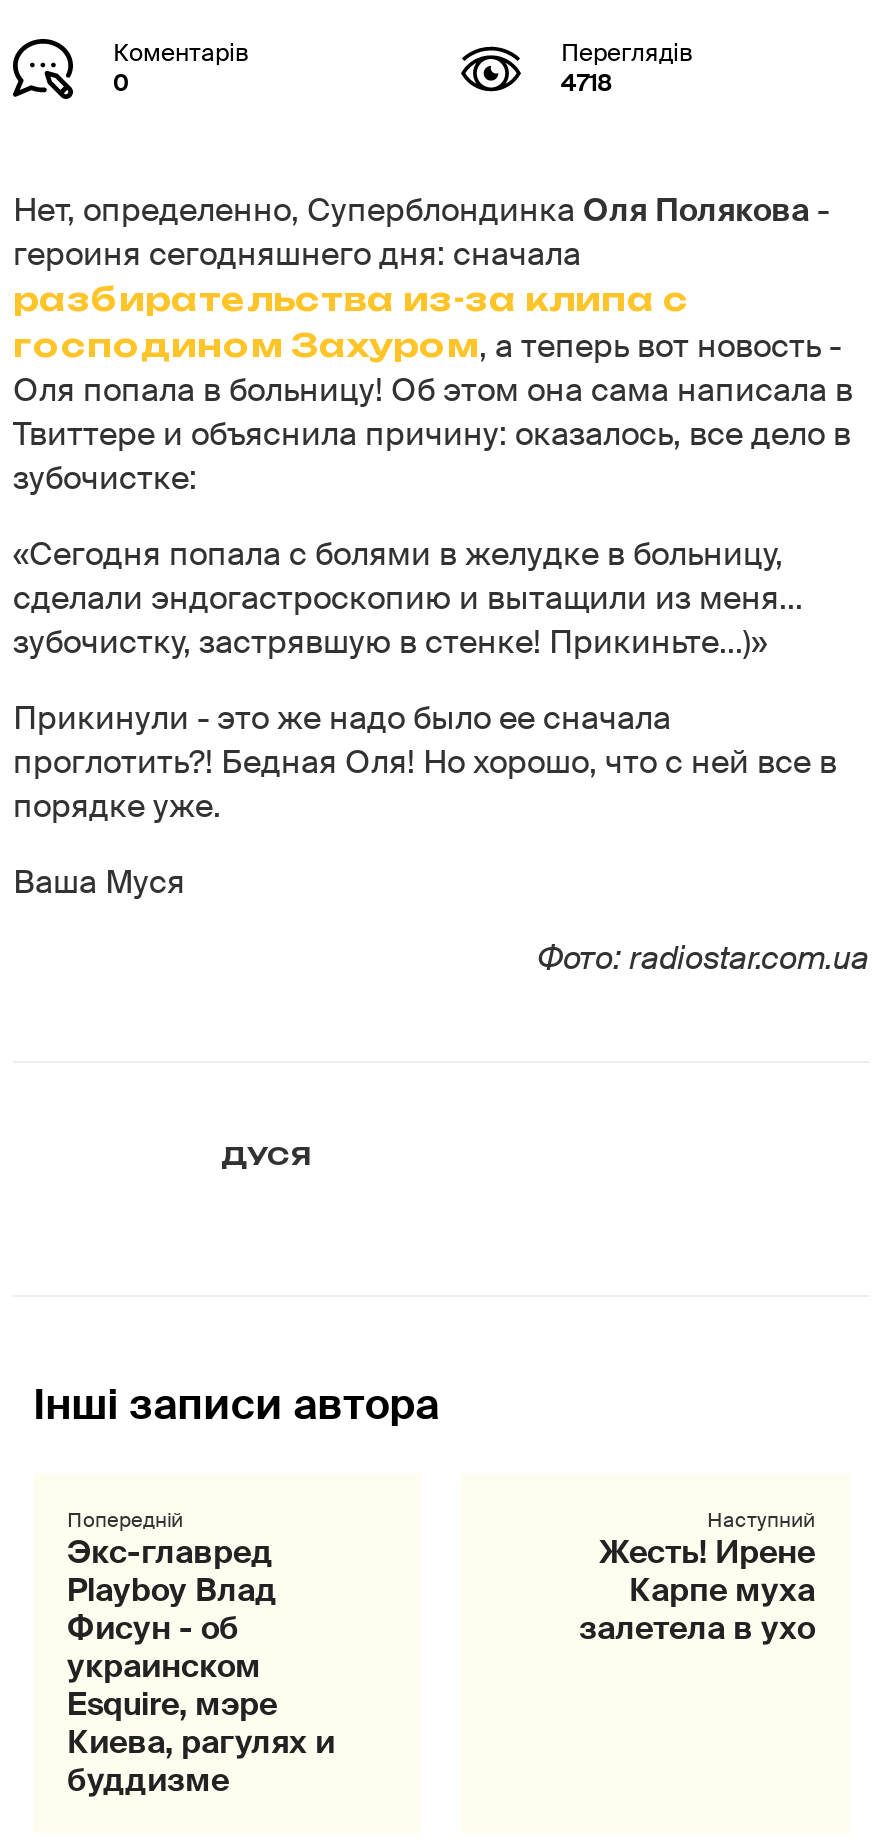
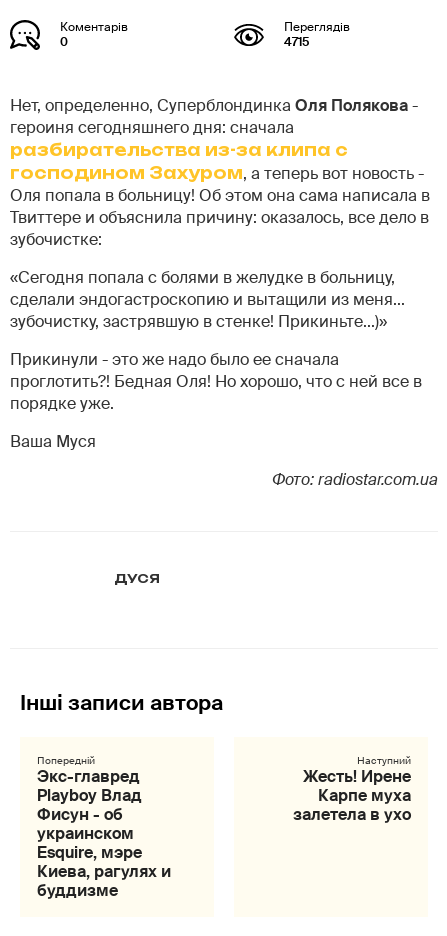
[561,68,613,100] 4718 -> [284,34,309,50] 4715

